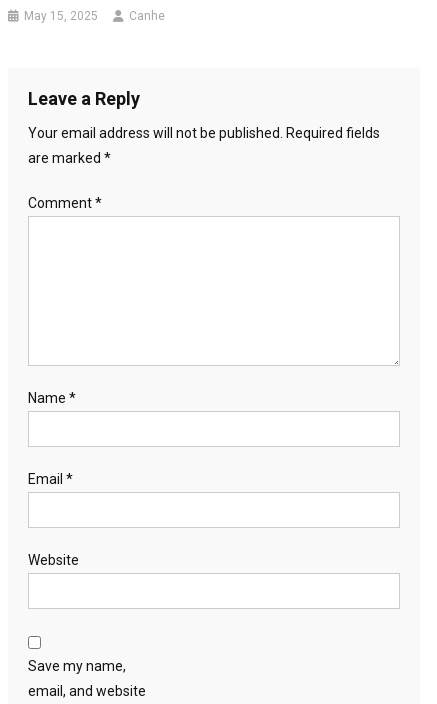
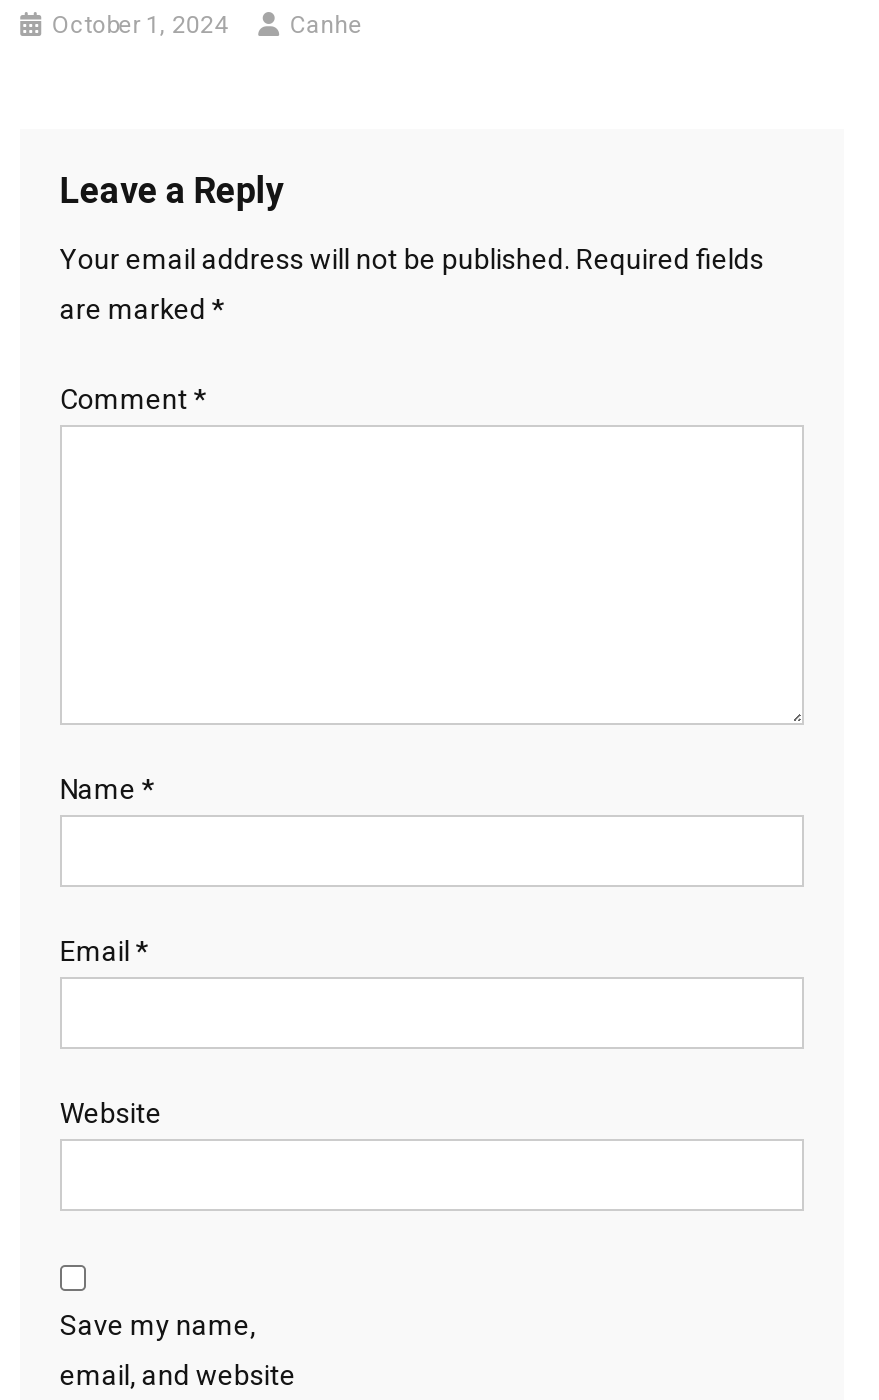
[24,9,98,23] May 15, 2025 -> [52,10,228,38] October 1, 2024

